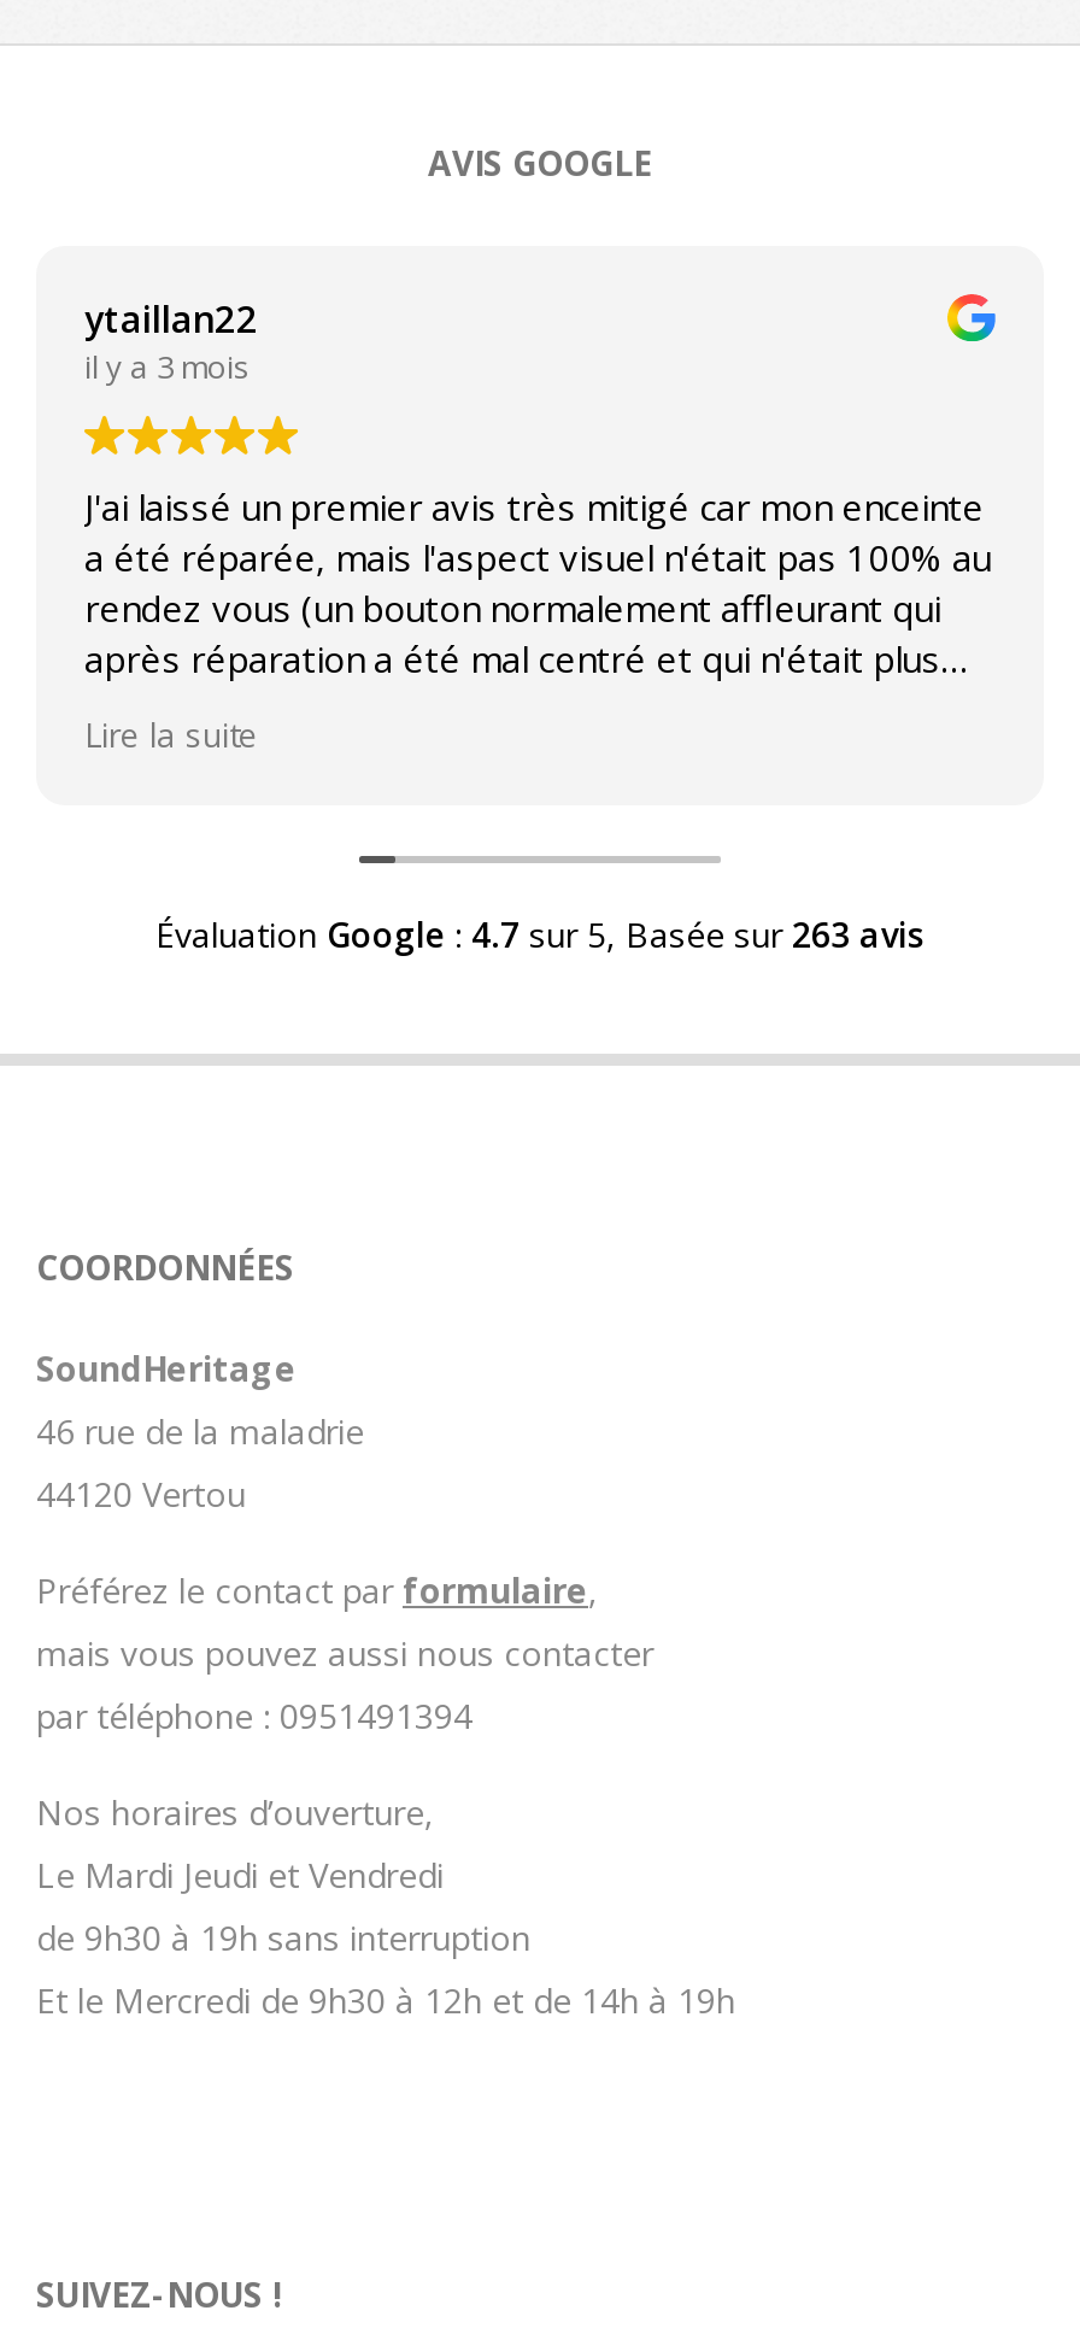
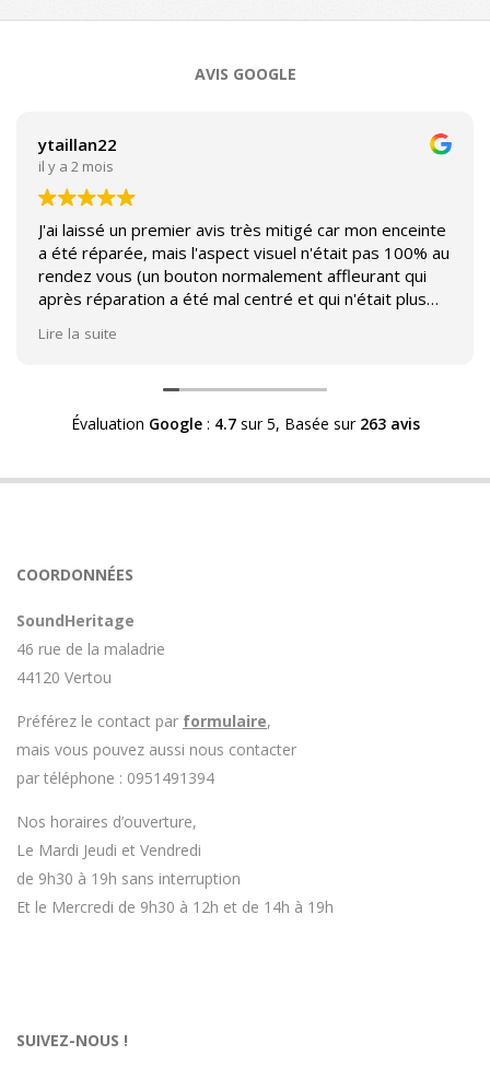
[84,344,251,387] il y a 3 mois -> [38,156,114,176] il y a 2 mois

